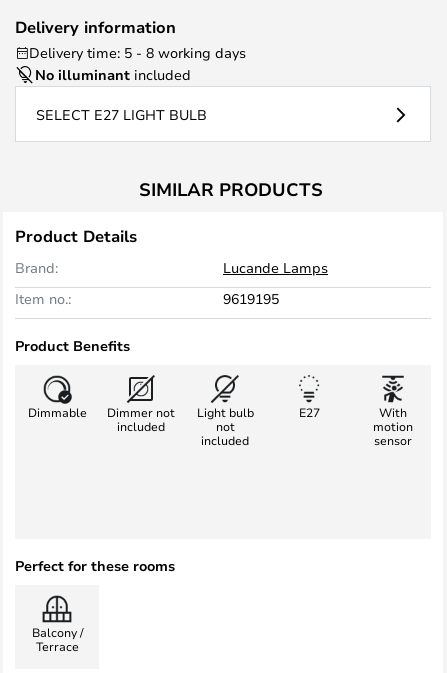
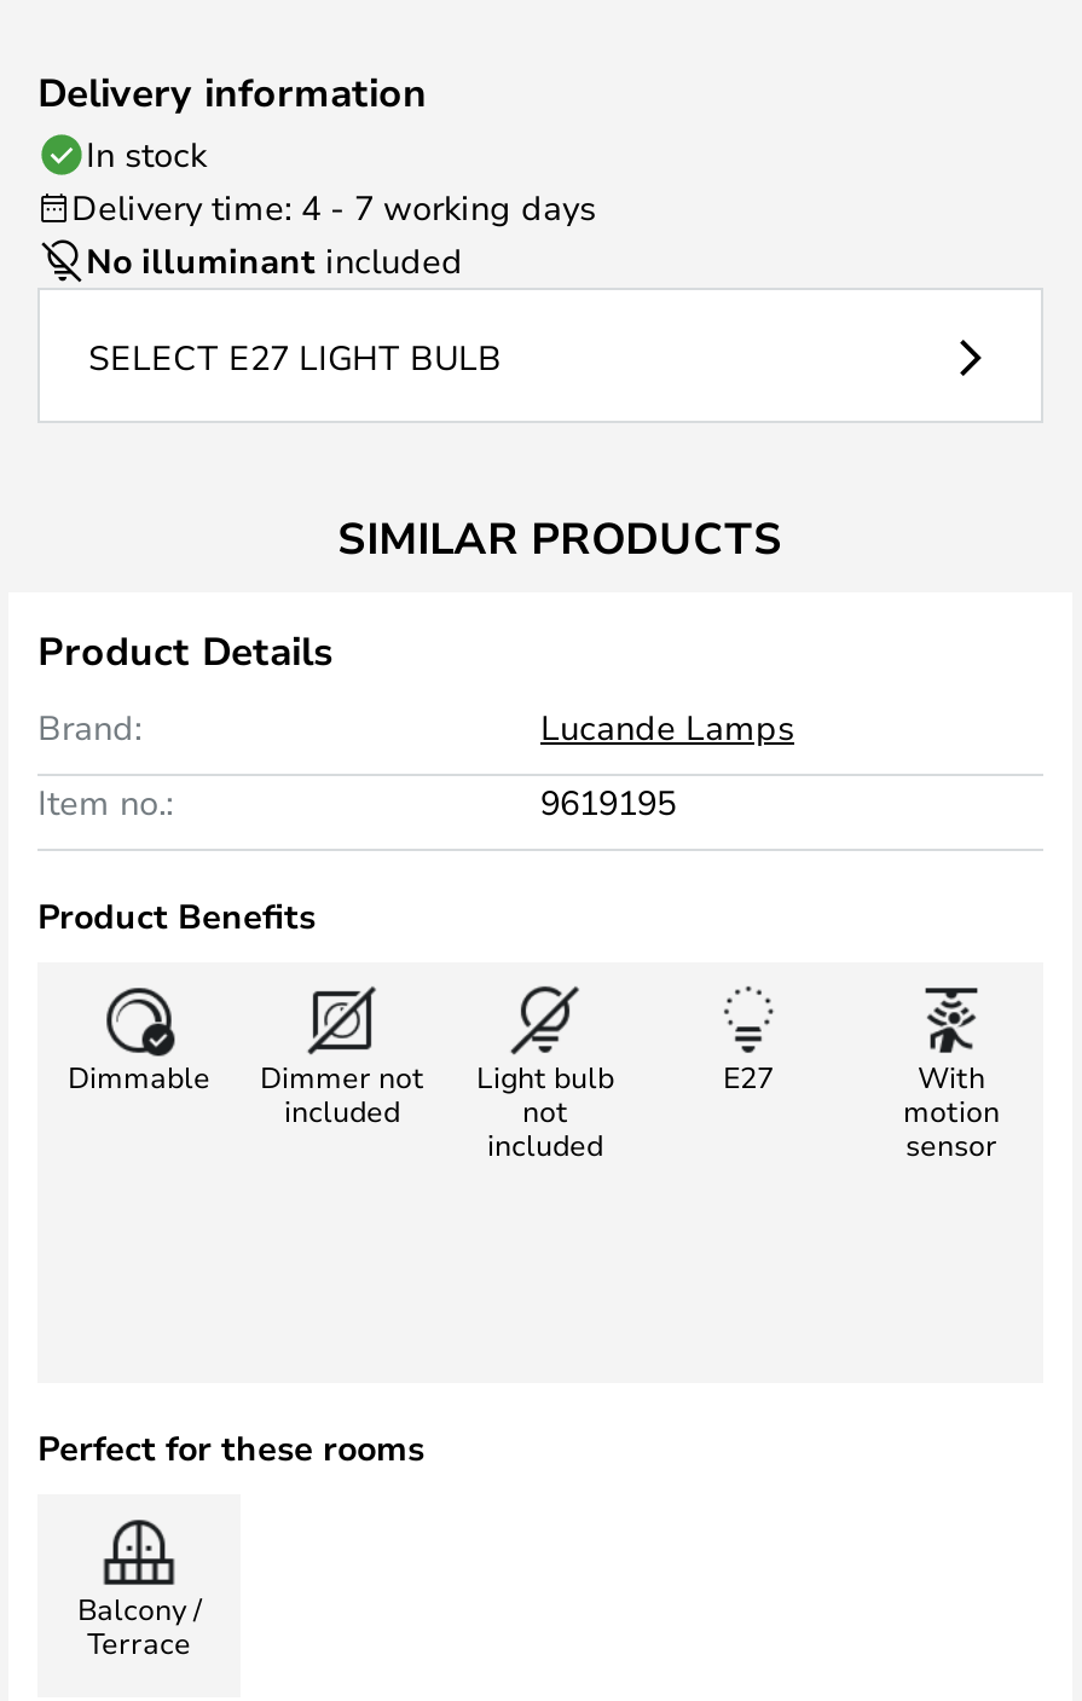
[29,43,246,62] Delivery time: 5 - 8 working days -> [71,131,596,230] In stock | Delivery time: 4 - 7 working days

